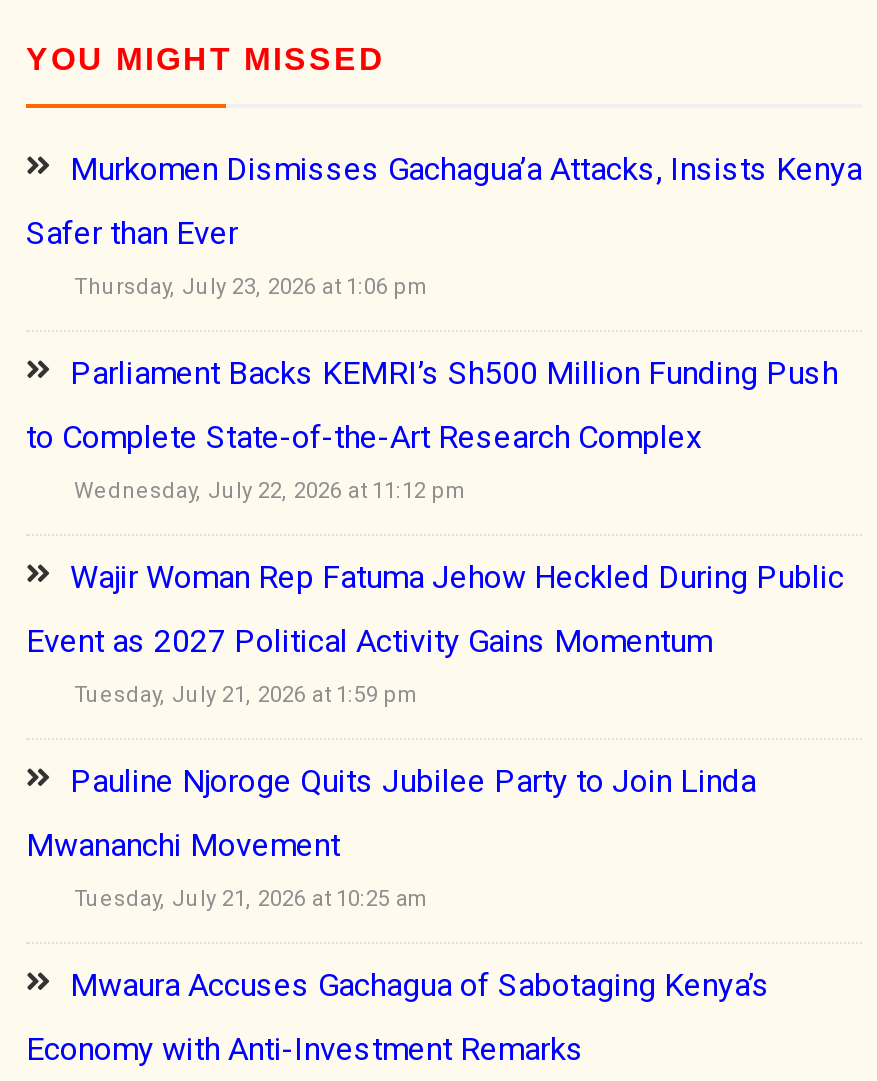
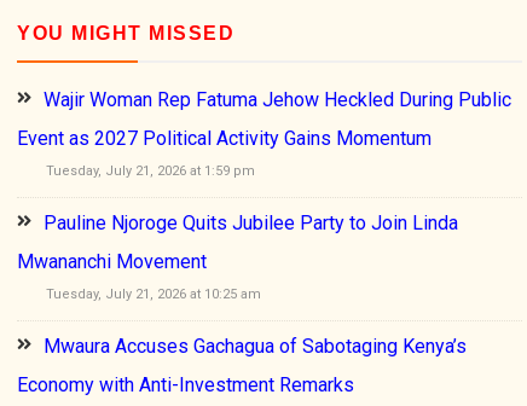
[26,149,862,503] Murkomen Dismisses Gachagua’a Attacks, Insists Kenya | Safer than Ever | Thursday, July 23, 2026 at 1:06 pm | Parliament Backs KEMRI’s Sh500 Million Funding Push | to Complete State-of-the-Art Research Complex | Wednesday, July 22, 2026 at 11:12 pm -> none

